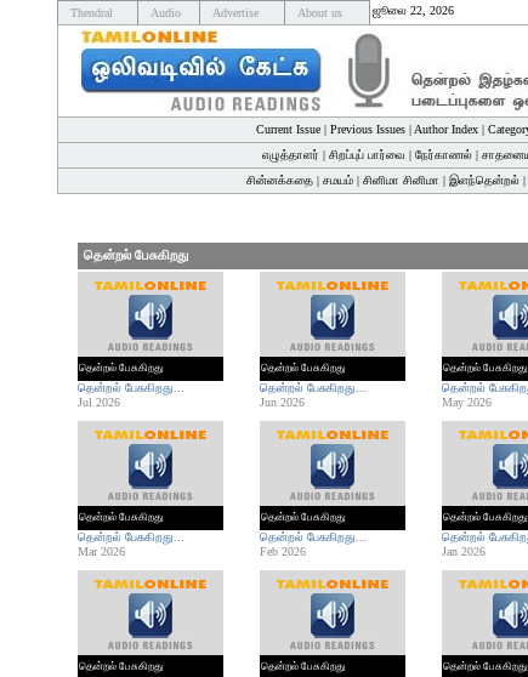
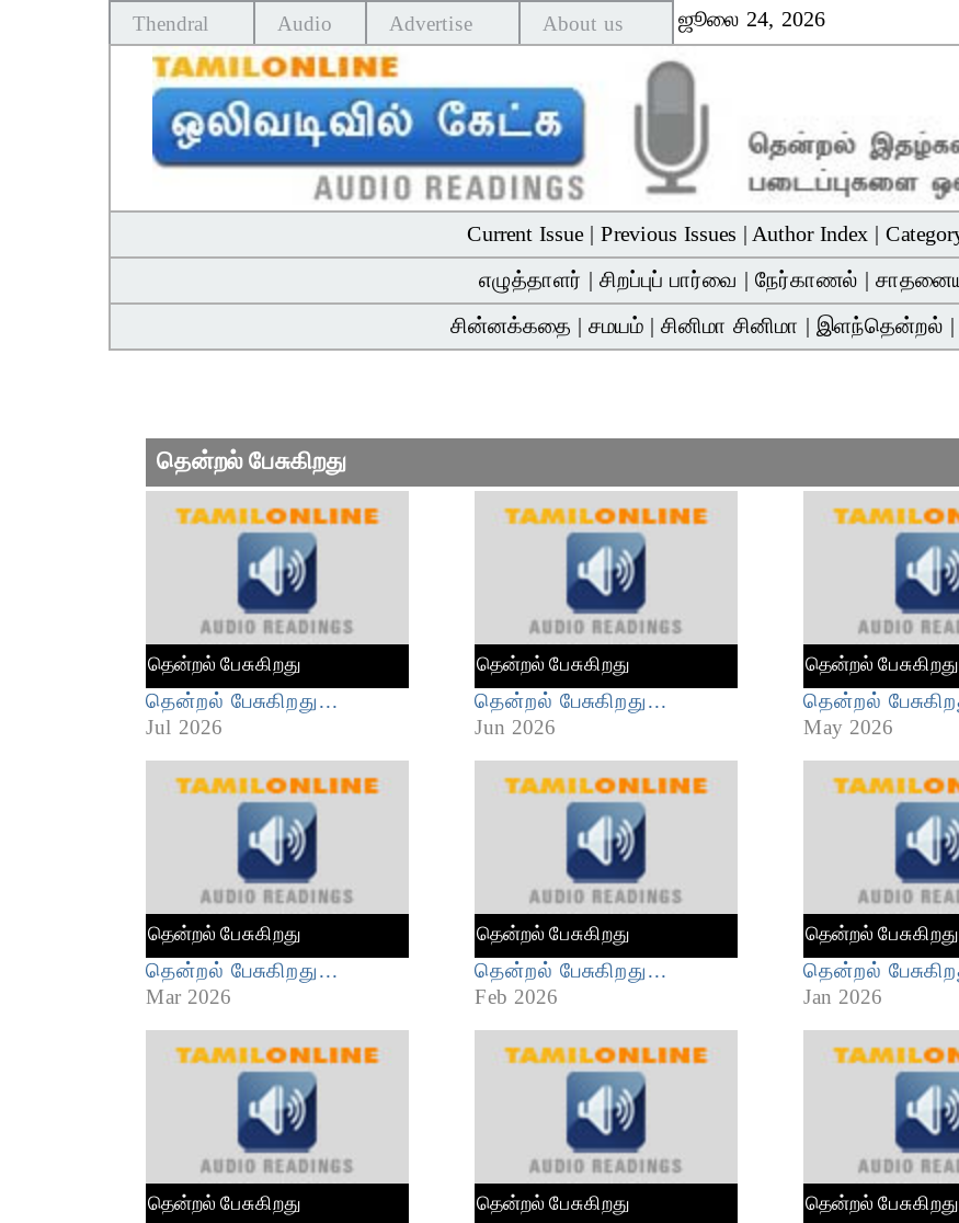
[373,4,454,17] ஜூலை 22, 2026 -> [678,7,825,31] ஜூலை 24, 2026

